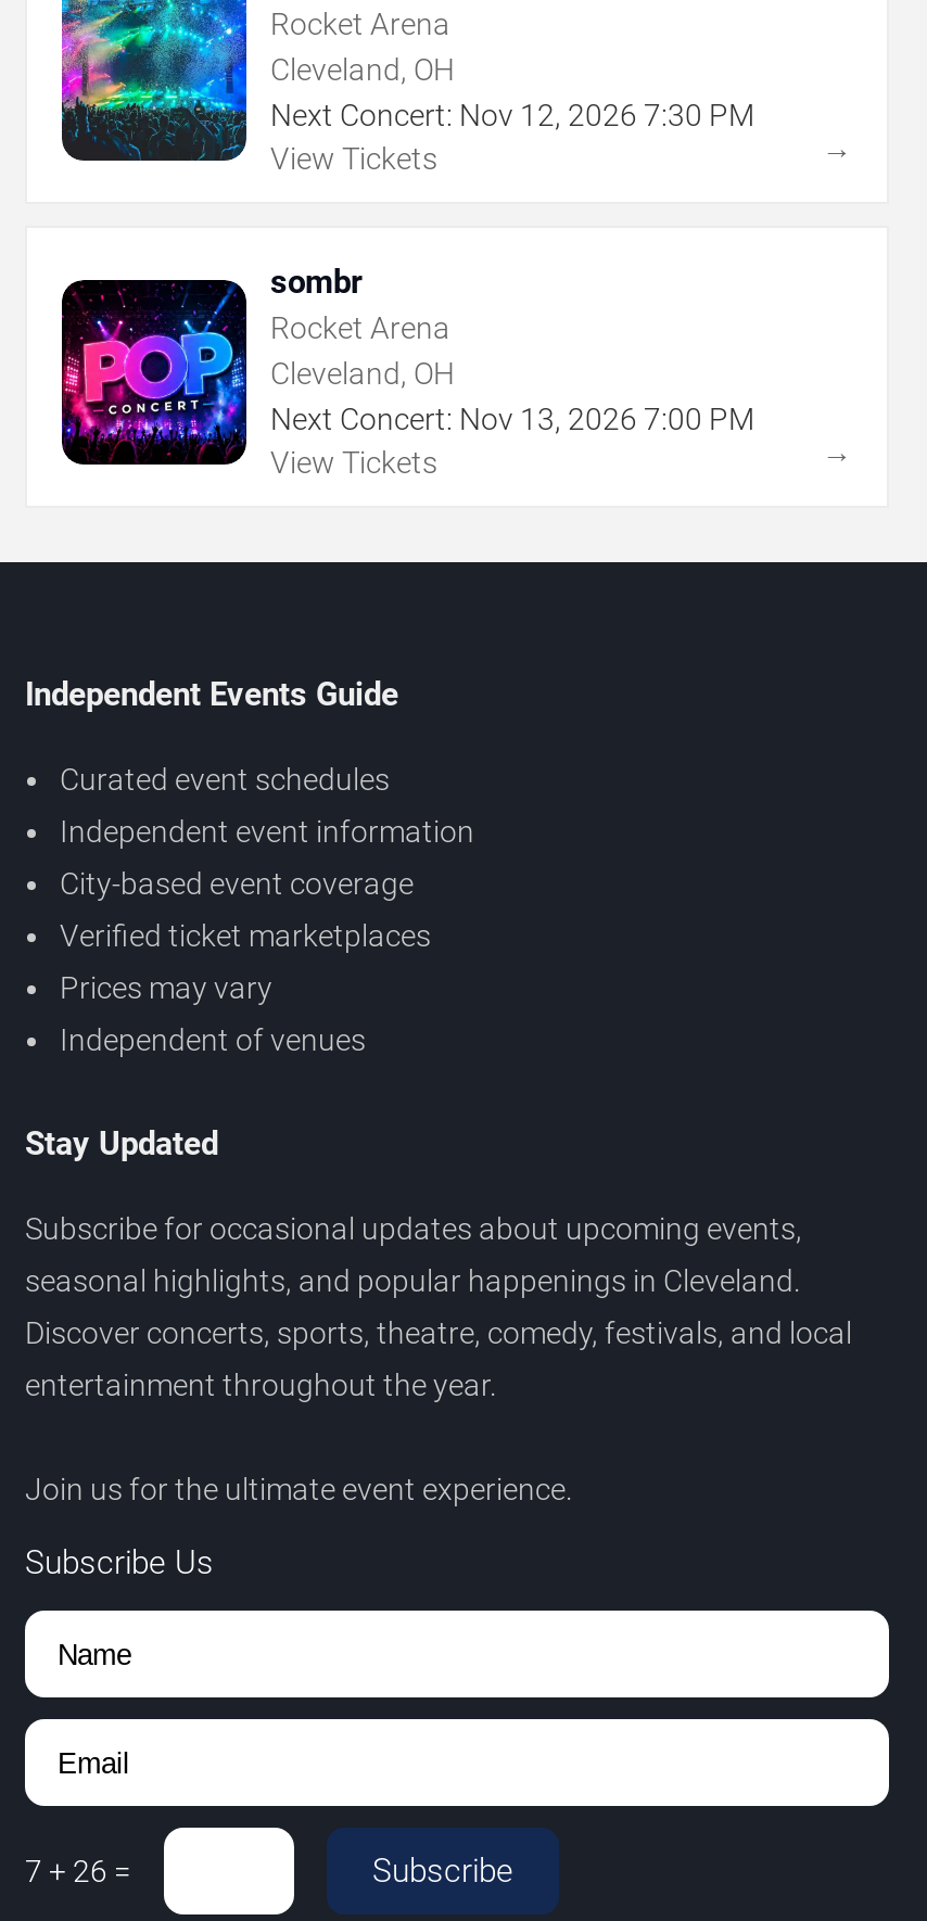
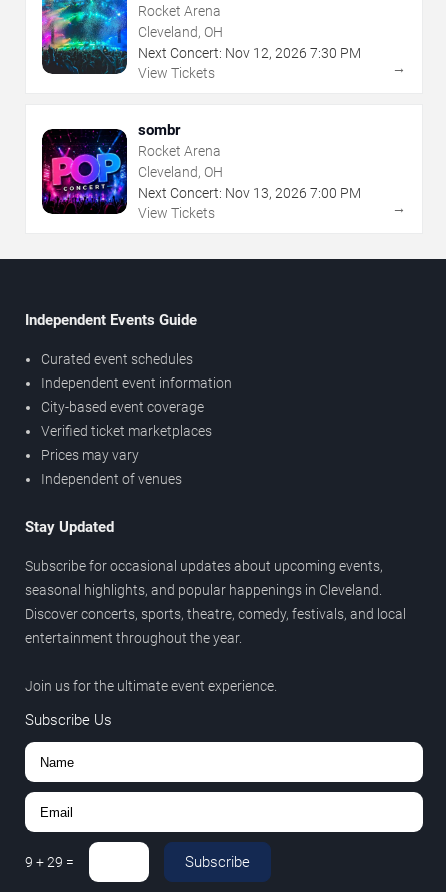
[25,1855,131,1889] 7 + 26 = -> [25,854,74,870] 9 + 29 =

